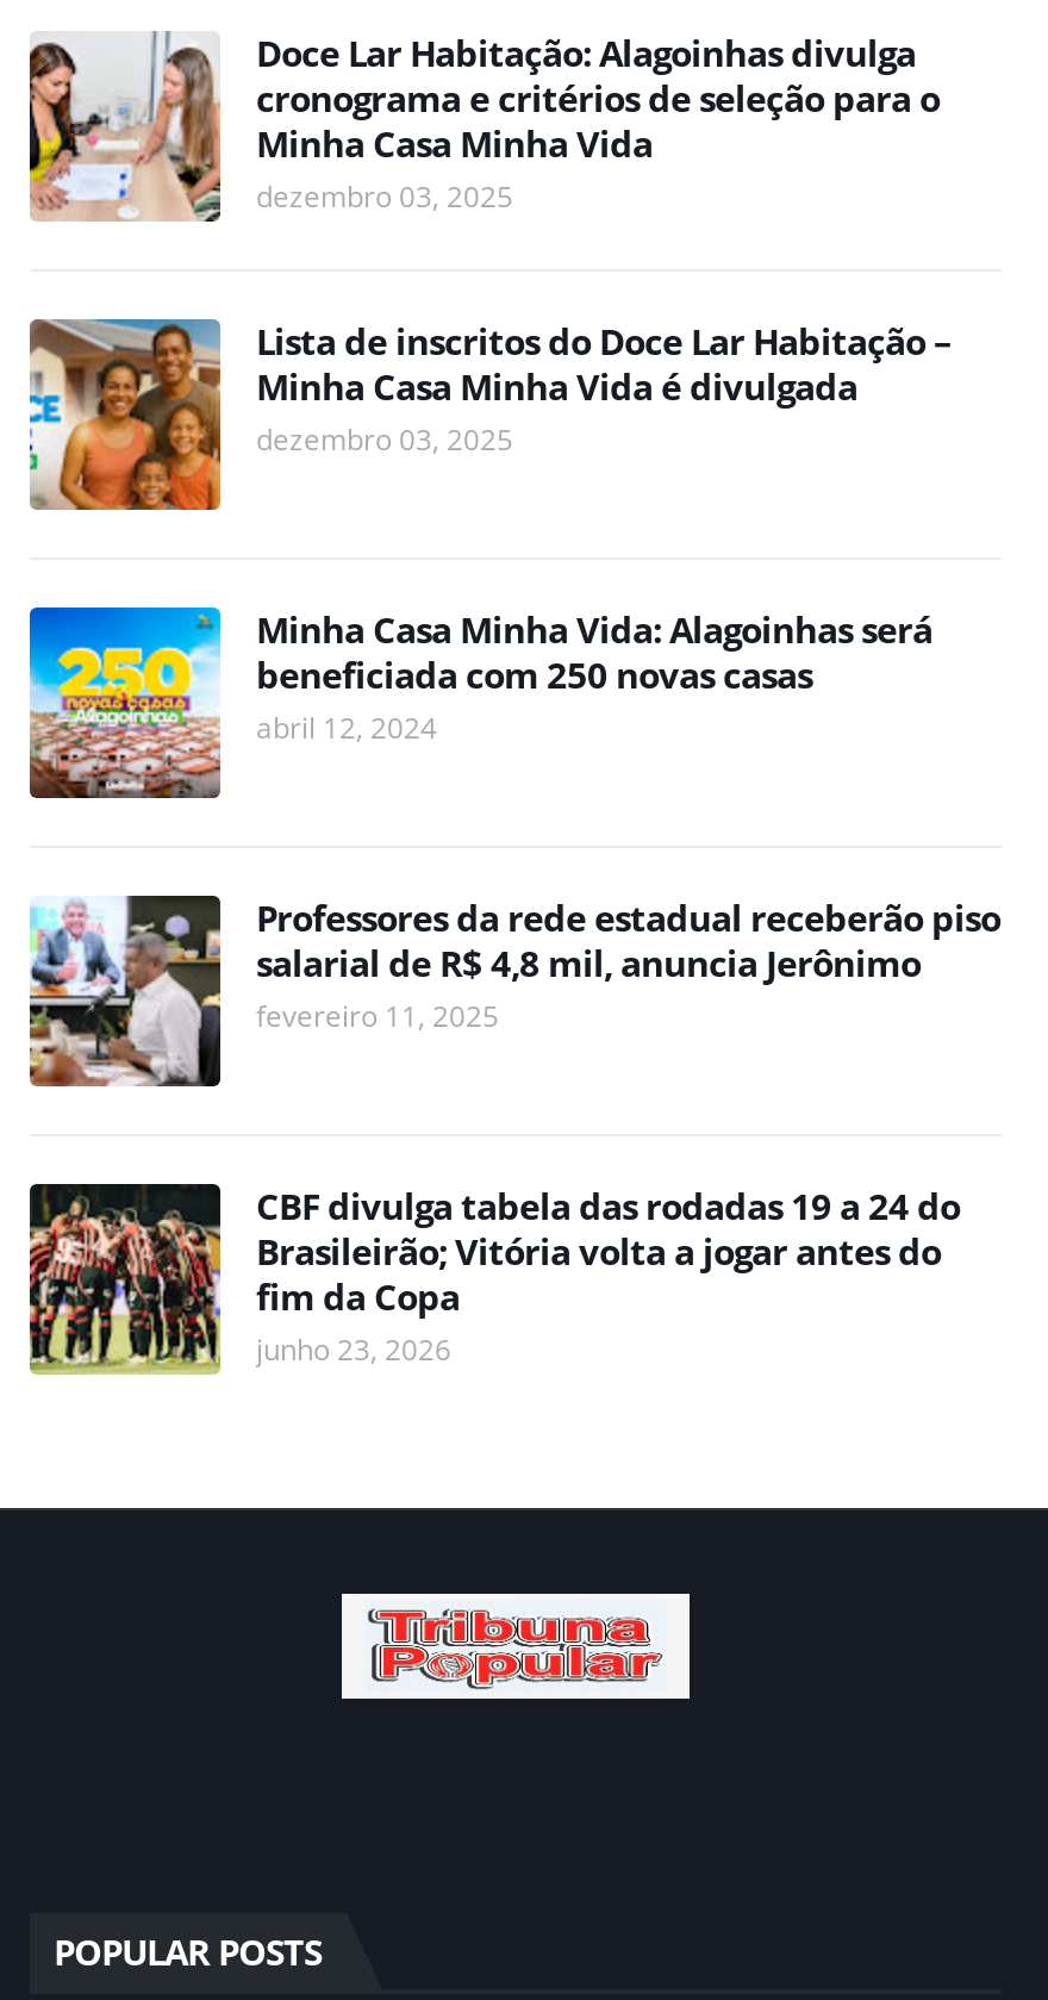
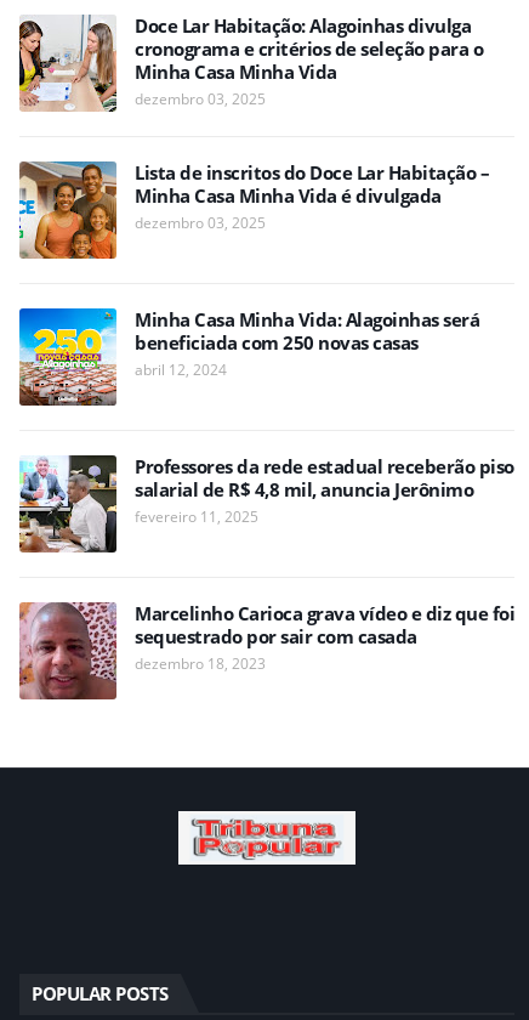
[27,1182,960,1377] [image] | CBF divulga tabela das rodadas 19 a 24 do | Brasileirão; Vitória volta a jogar antes do | fim da Copa | junho 23, 2026 -> [18,601,514,701] [image] | Marcelinho Carioca grava vídeo e diz que foi | sequestrado por sair com casada | dezembro 18, 2023

